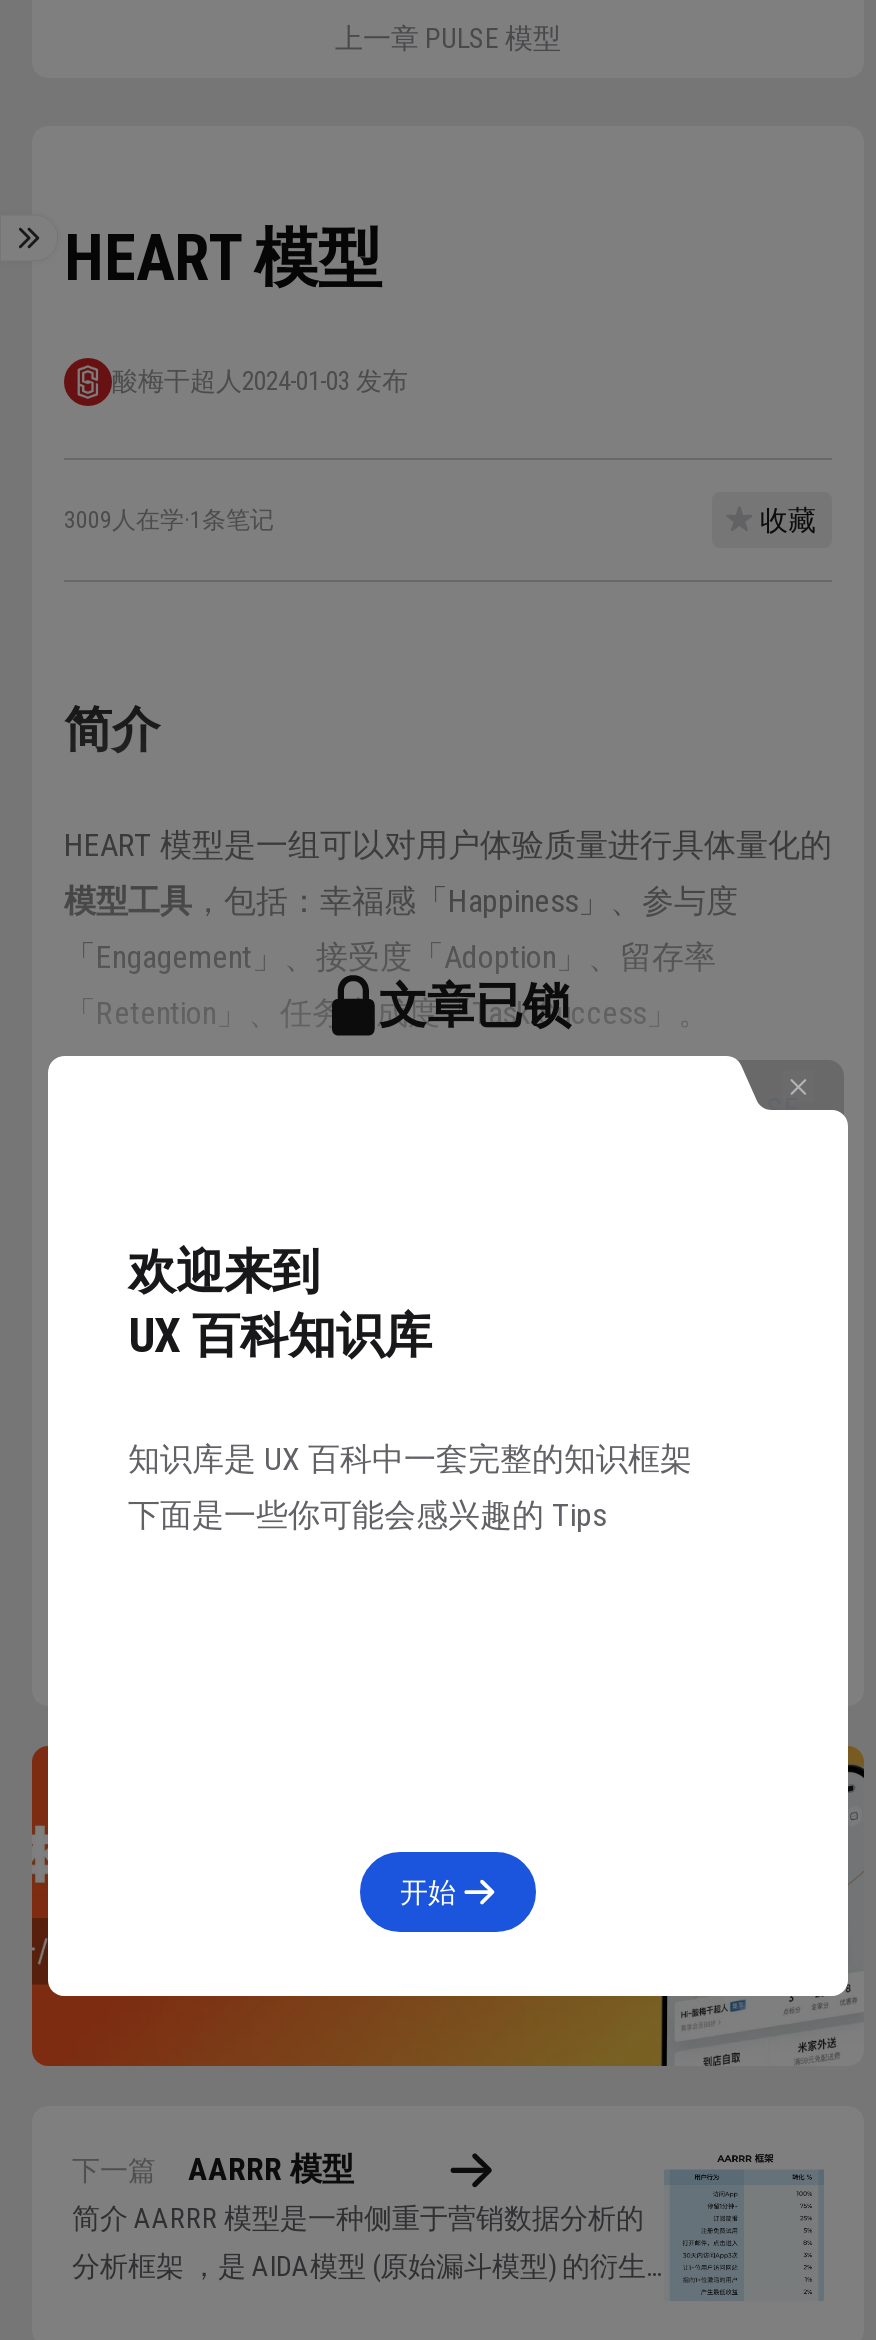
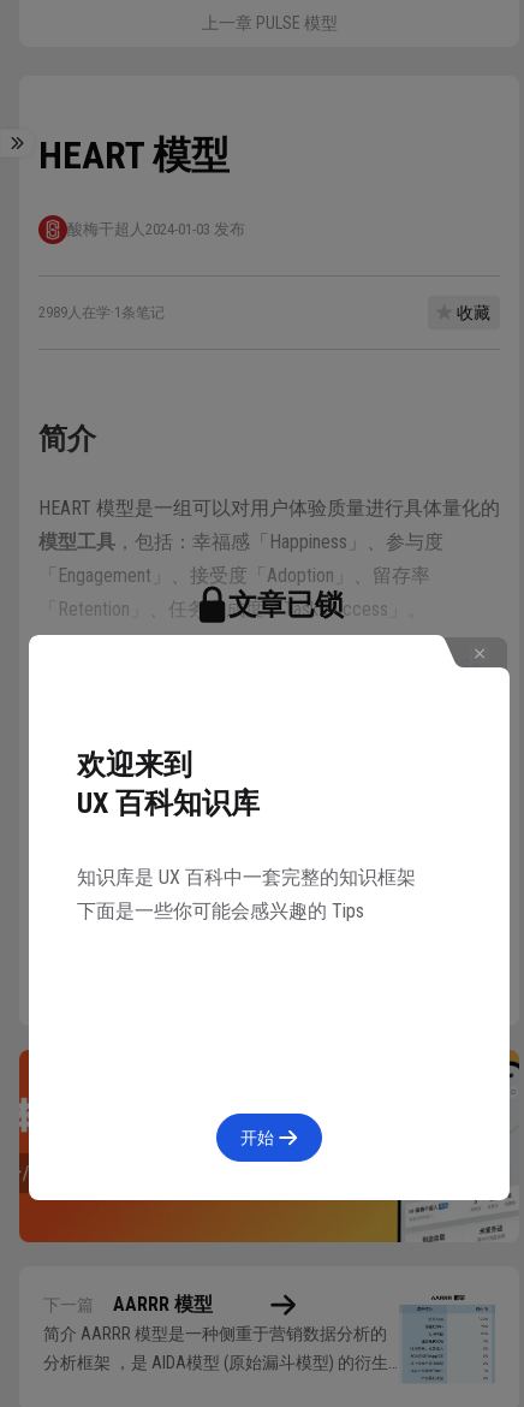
[64,506,274,534] 3009人在学·1条笔记 -> [38,304,165,321] 2989人在学·1条笔记

